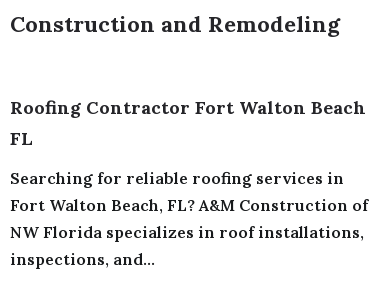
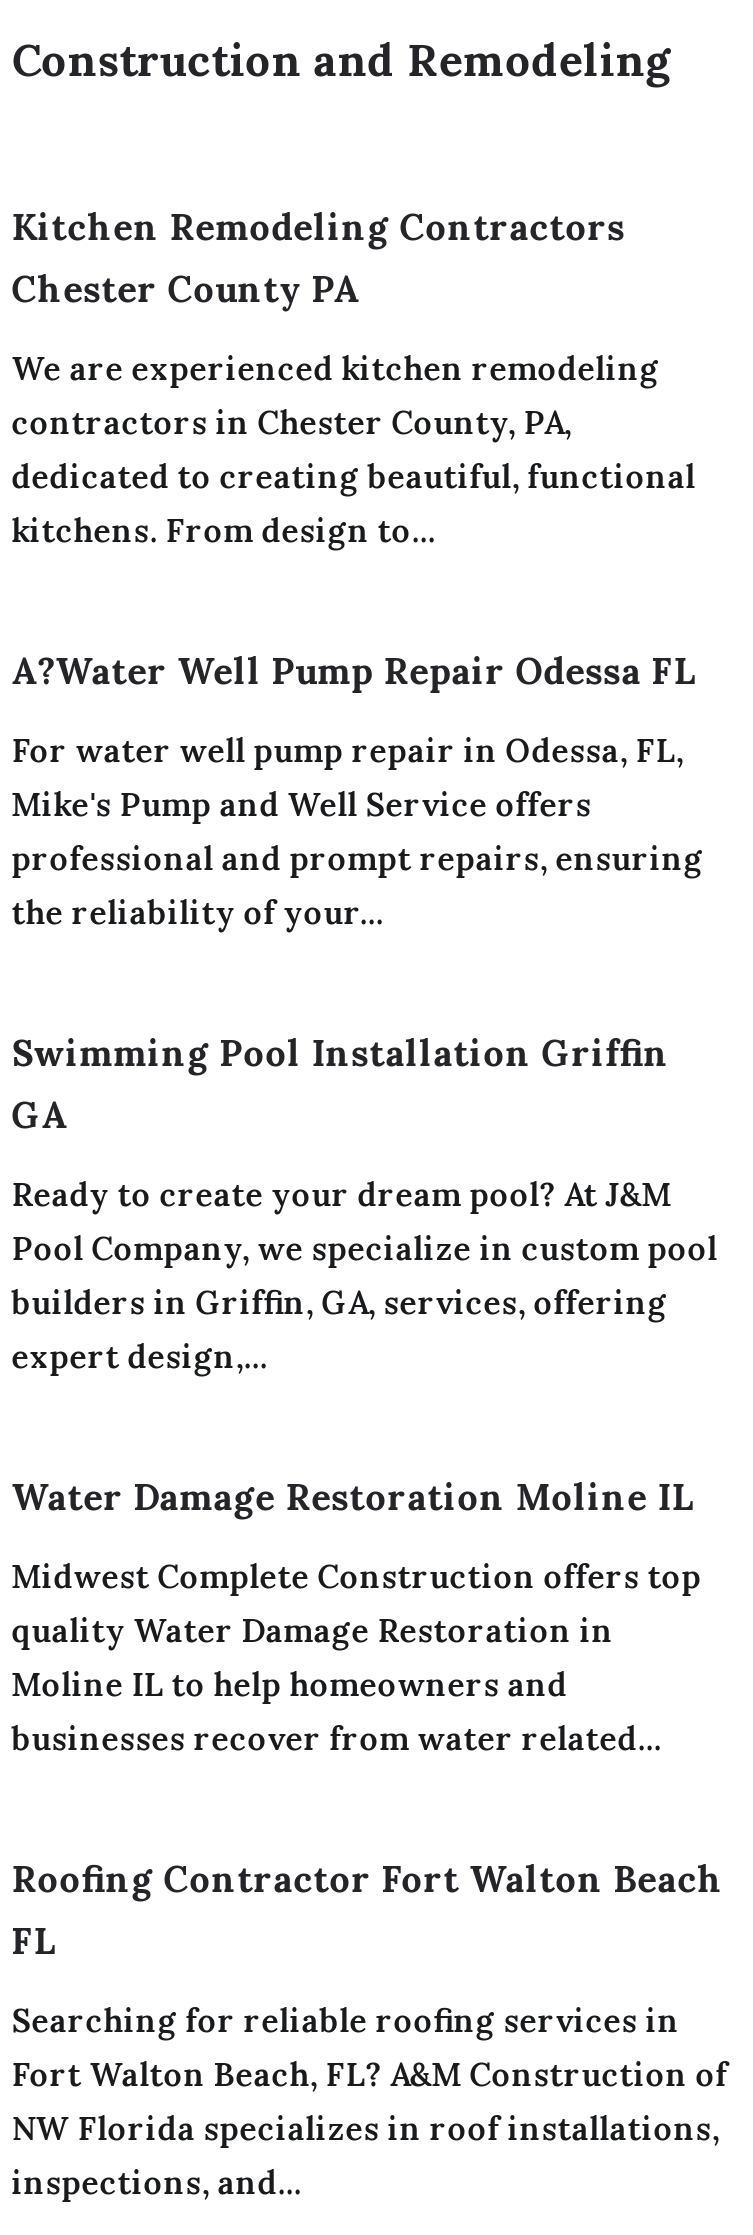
none -> [12,204,718,1758] Kitchen Remodeling Contractors | Chester County PA | We are experienced kitchen remodeling | contractors in Chester County, PA, | dedicated to creating beautiful, functional | kitchens. From design to... | A?Water Well Pump Repair Odessa FL | For water well pump repair in Odessa, FL, | Mike's Pump and Well Service offers | professional and prompt repairs, ensuring | the reliability of your... | Swimming Pool Installation Griffin | GA | Ready to create your dream pool? At J&M | Pool Company, we specialize in custom pool | builders in Griffin, GA, services, offering | expert design,... | Water Damage Restoration Moline IL | Midwest Complete Construction offers top | quality Water Damage Restoration in | Moline IL to help homeowners and | businesses recover from water related...

